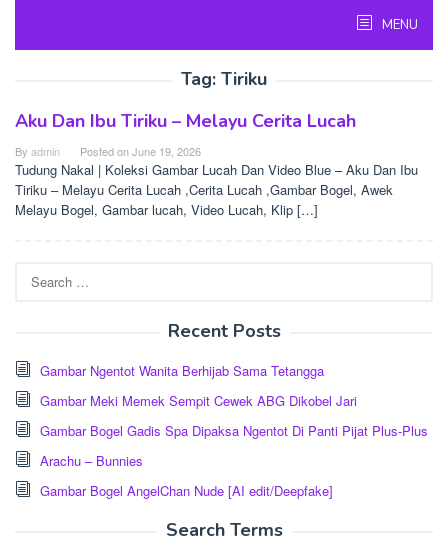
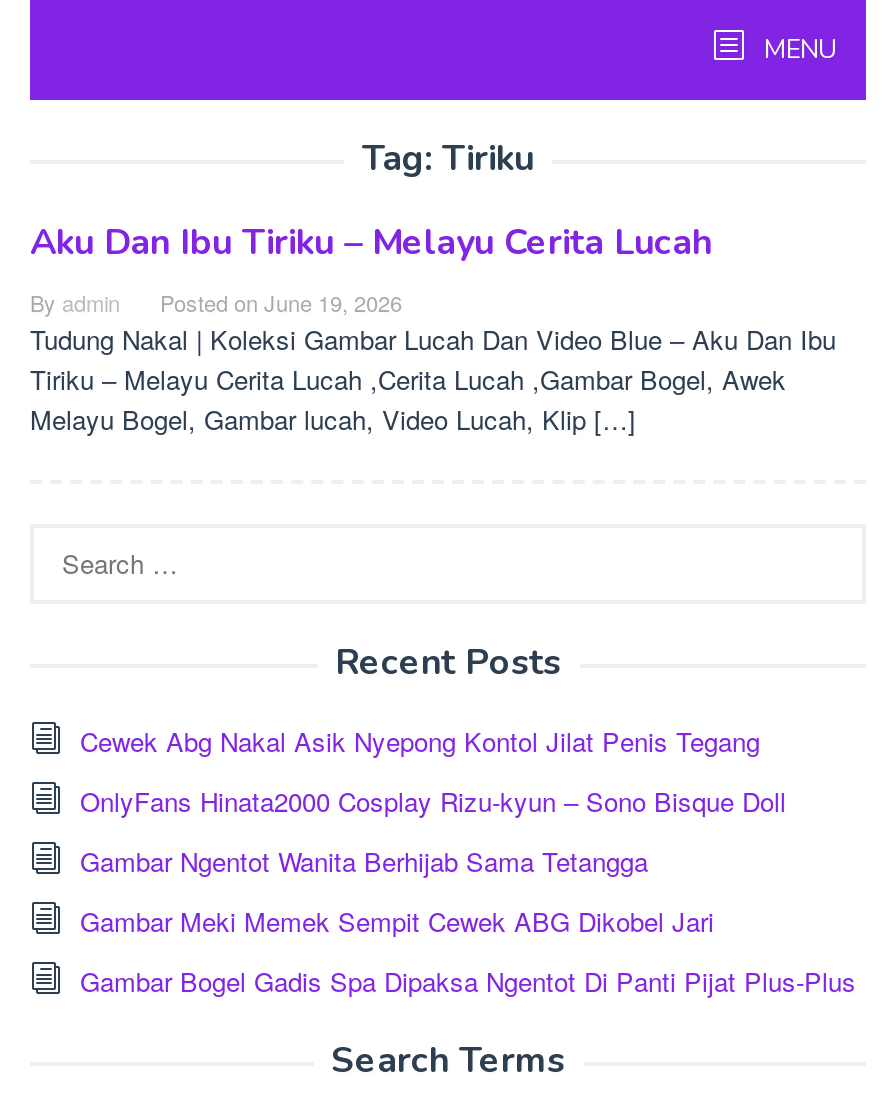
none -> [80,722,786,820] Cewek Abg Nakal Asik Nyepong Kontol Jilat Penis Tegang | OnlyFans Hinata2000 Cosplay Rizu-kyun – Sono Bisque Doll
moved [40,361,428,440] -> [80,842,856,1000]: Gambar Ngentot Wanita Berhijab Sama Tetangga | Gambar Meki Memek Sempit Cewek ABG Dikobel Jari | Gambar Bogel Gadis Spa Dipaksa Ngentot Di Panti Pijat Plus-Plus
[40,451,333,500] Arachu – Bunnies | Gambar Bogel AngelChan Nude [AI edit/Deepfake] -> none

